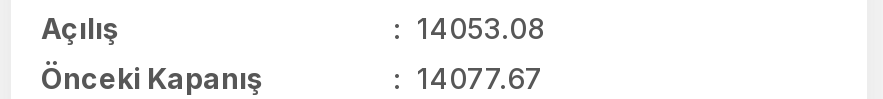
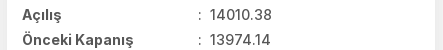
[393,10,545,44] : 14053.08 -> [198,5,272,22] : 14010.38
[393,60,543,94] : 14077.67 -> [198,30,271,47] : 13974.14

